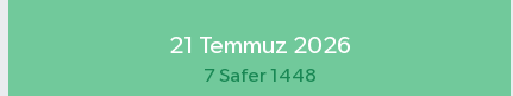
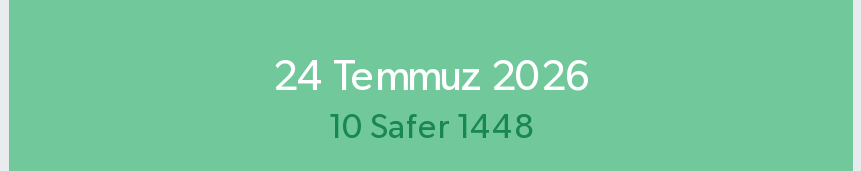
[168,33,351,86] 21 Temmuz 2026 | 7 Safer 1448 -> [273,56,589,146] 24 Temmuz 2026 | 10 Safer 1448

